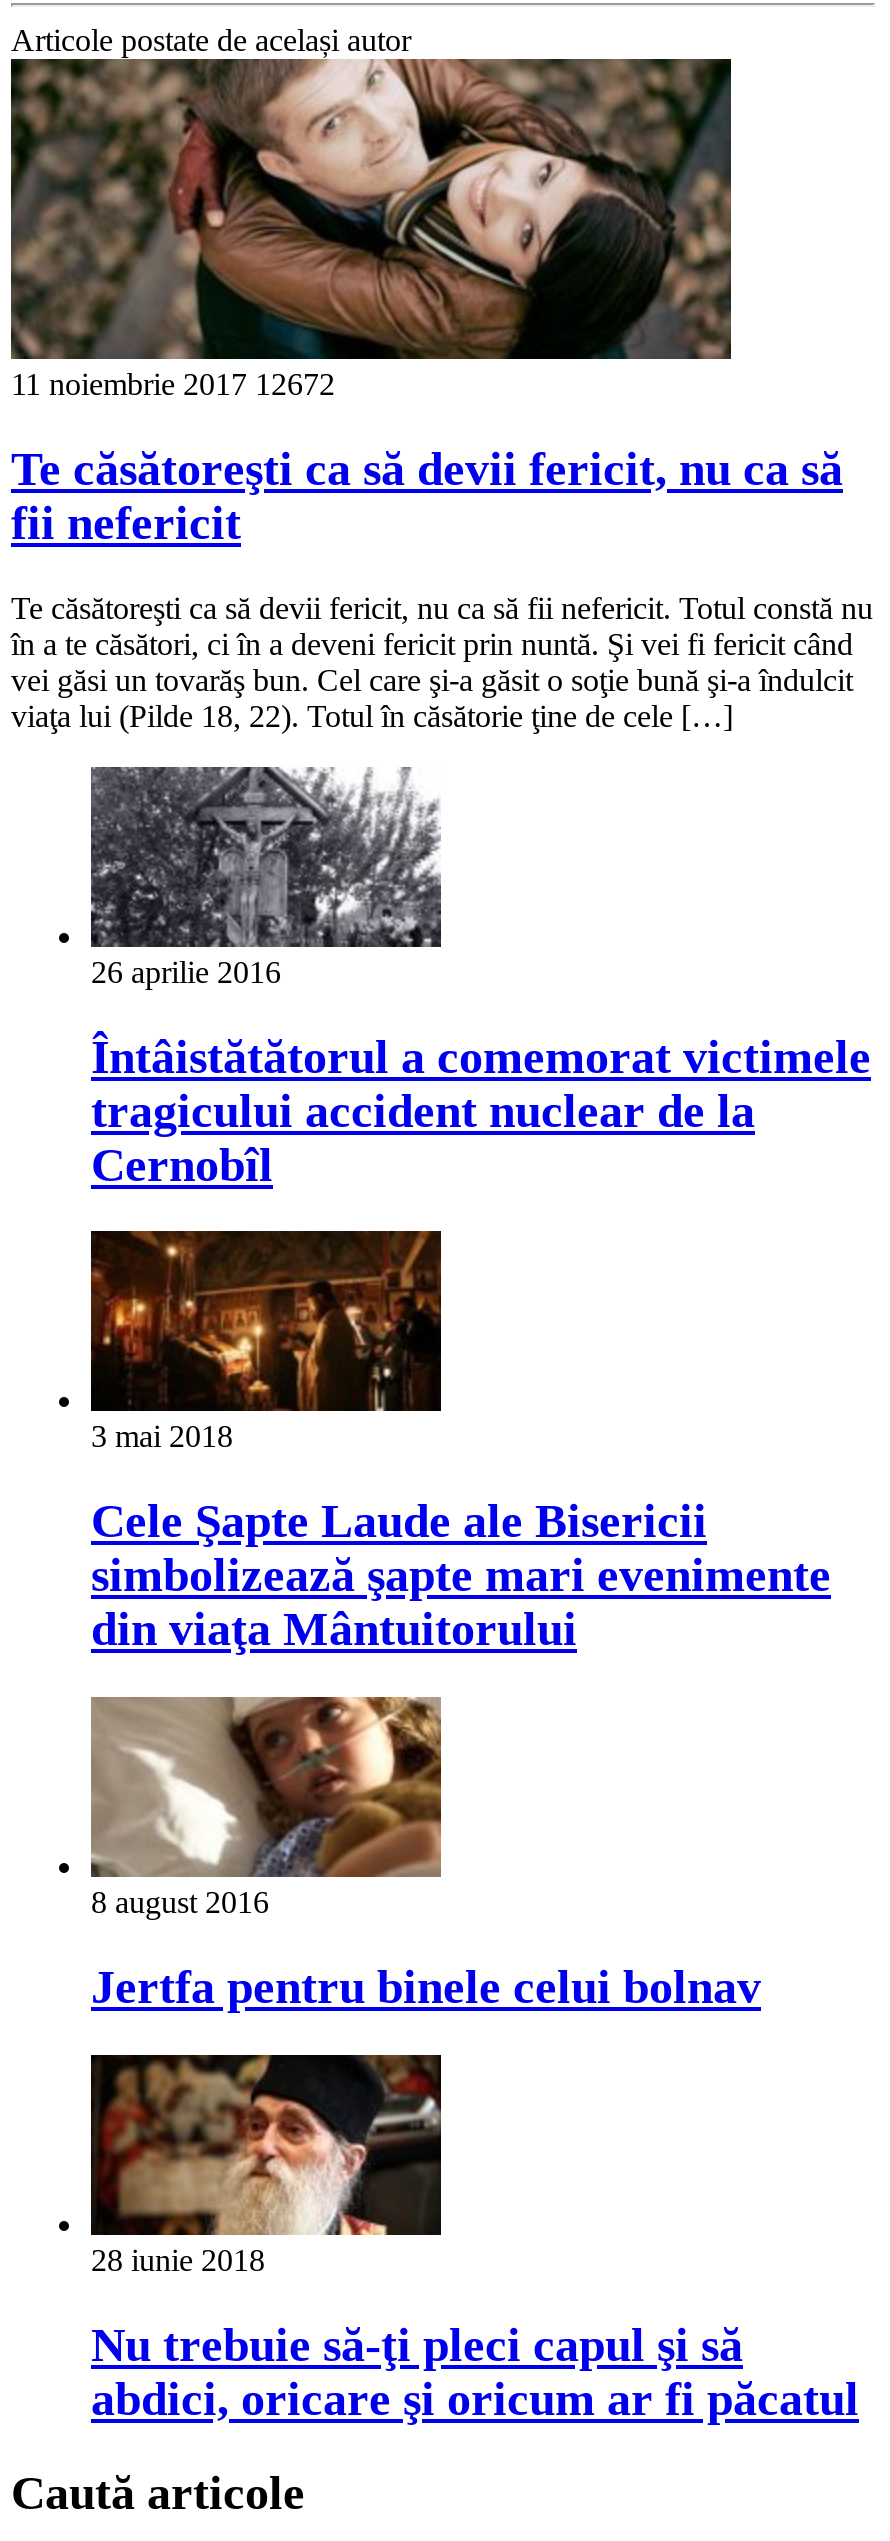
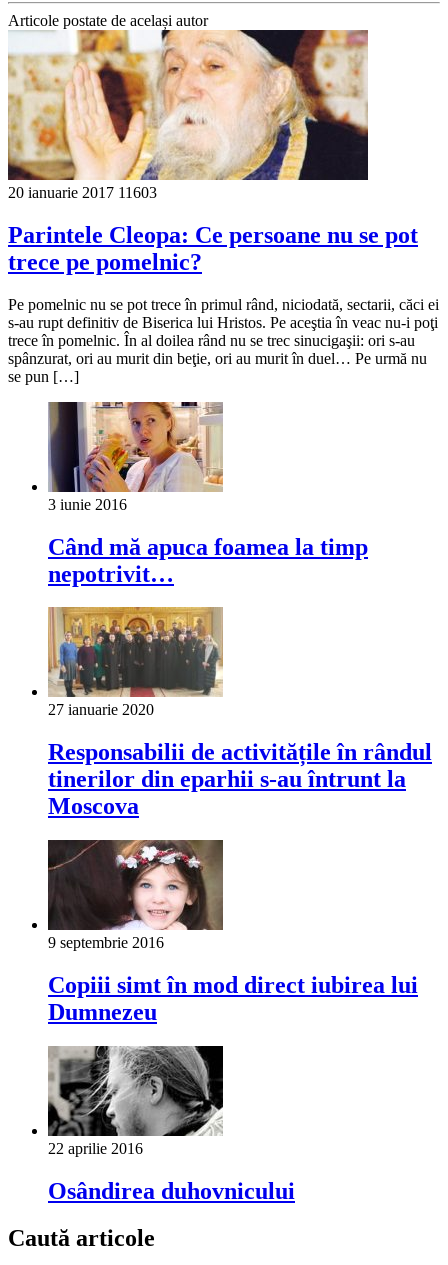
[9,57,733,401] [image] | 11 noiembrie 2017 12672 -> [7,29,369,201] [image] | 20 ianuarie 2017 11603
[11,442,843,548] Te căsătoreşti ca să devii fericit, nu ca să | fii nefericit -> [8,222,418,275] Parintele Cleopa: Ce persoane nu se pot | trece pe pomelnic?
[11,590,873,732] Te căsătoreşti ca să devii fericit, nu ca să fii nefericit. Totul constă nu | în a te căsători, ci în a deveni fericit prin nuntă. Şi vei fi fericit când | vei găsi un tovarăş bun. Cel care şi-a găsit o soţie bună şi-a îndulcit | viaţa lui (Pilde 18, 22). Totul în căsătorie ţine de cele […] -> [8,296,439,385] Pe pomelnic nu se pot trece în primul rând, niciodată, sectarii, căci ei | s-au rupt definitiv de Biserica lui Hristos. Pe aceştia în veac nu-i poţi | trece în pomelnic. În al doilea rând nu se trec sinucigaşii: ori s-au | spânzurat, ori au murit din beţie, ori au murit în duel… Pe urmă nu | se pun […]
[91,765,441,988] [image] | 26 aprilie 2016 -> [48,384,224,513] [image] | 3 iunie 2016
[91,1030,871,1190] Întâistătătorul a comemorat victimele | tragicului accident nuclear de la | Cernobîl -> [48,533,368,586] Când mă apuca foamea la timp | nepotrivit…
[89,1229,443,1454] [image] | 3 mai 2018 -> [47,606,224,718] [image] | 27 ianuarie 2020
[91,1496,831,1656] Cele Şapte Laude ale Bisericii | simbolizează şapte mari evenimente | din viaţa Mântuitorului -> [48,739,432,819] Responsabilii de activitățile în rândul | tinerilor din eparhii s-au întrunt la | Moscova
[91,1697,441,1919] [image] | 8 august 2016 -> [47,839,223,951] [image] | 9 septembrie 2016
[91,1961,761,2013] Jertfa pentru binele celui bolnav -> [48,972,418,1025] Copiii simt în mod direct iubirea lui | Dumnezeu
[89,2053,443,2277] [image] | 28 iunie 2018 -> [48,1028,223,1157] [image] | 22 aprilie 2016
[91,2319,859,2425] Nu trebuie să-ţi pleci capul şi să | abdici, oricare şi oricum ar fi păcatul -> [48,1178,295,1204] Osândirea duhovnicului

